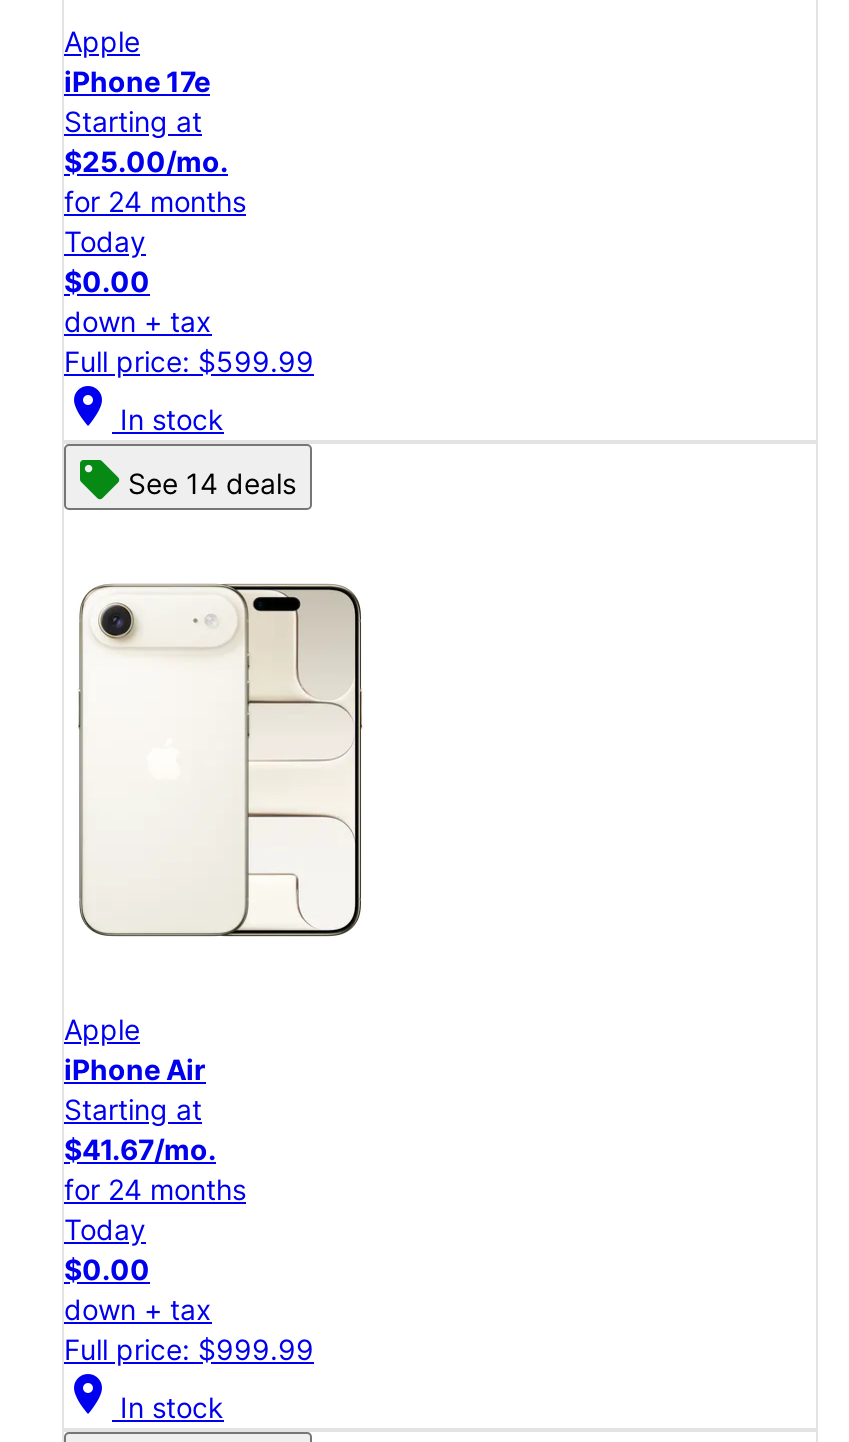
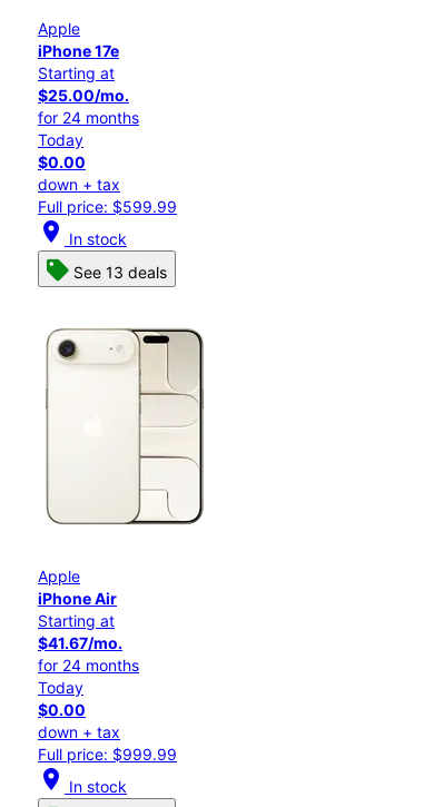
[128,467,296,501] See 14 deals -> [73,263,167,282] See 13 deals

